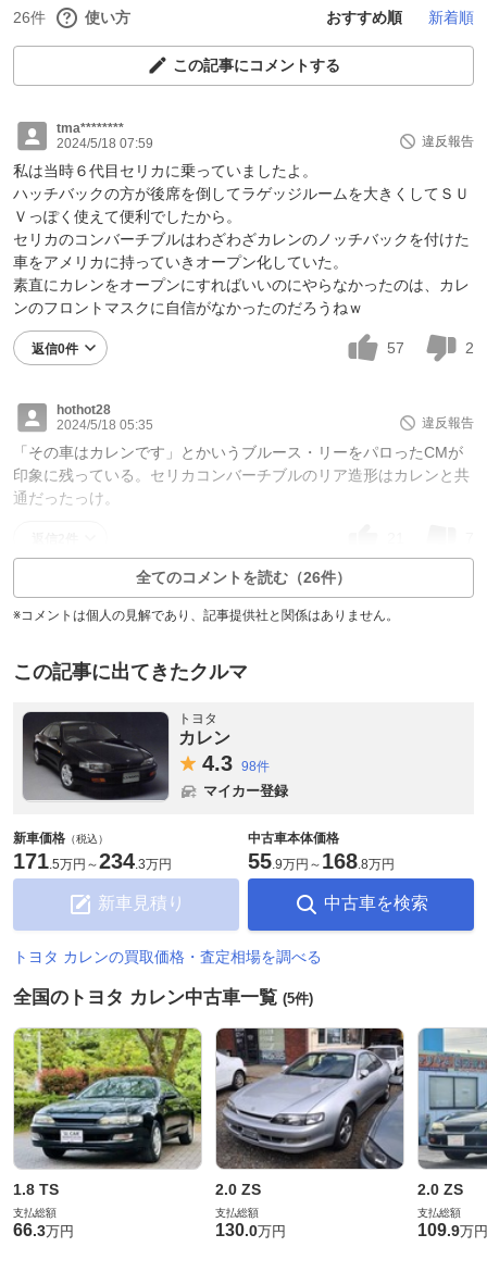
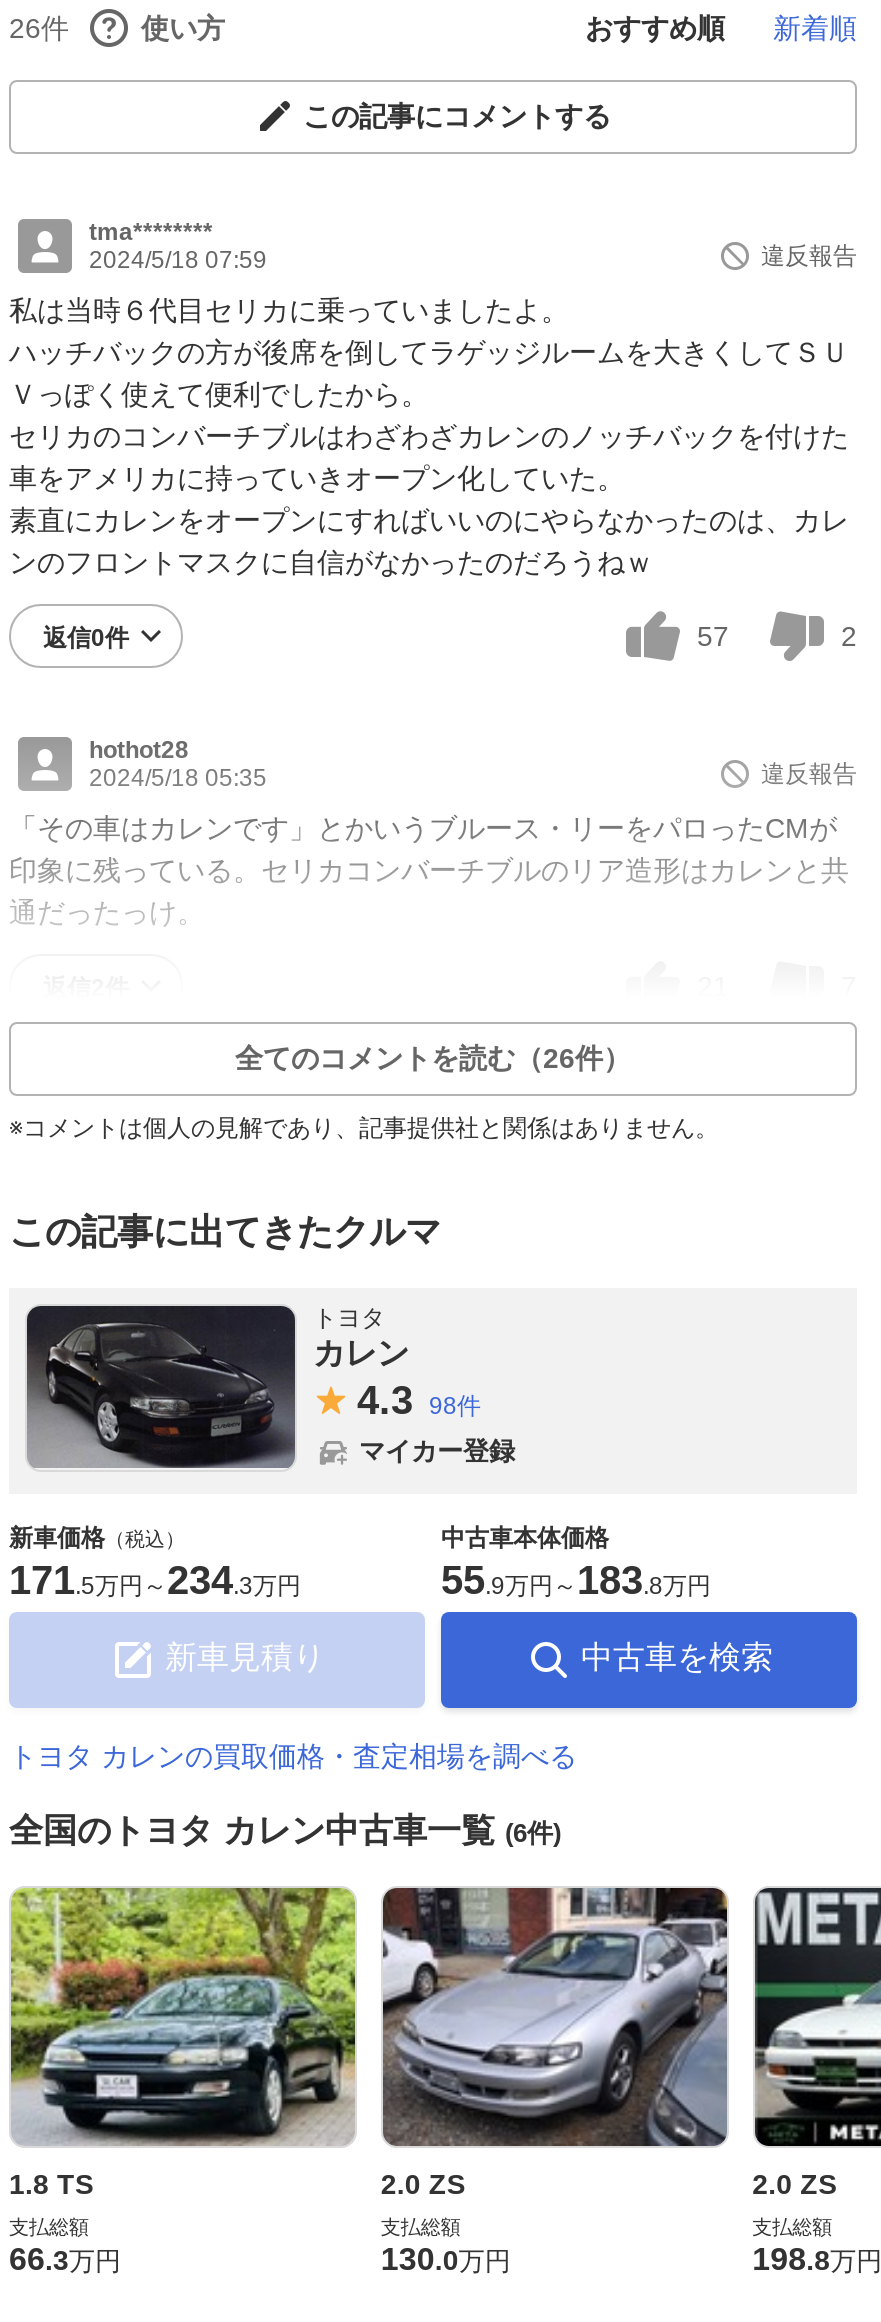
[248,849,395,873] 55. 9万円～168. 8万円 -> [441,1558,711,1602] 55. 9万円～183. 8万円
[13,987,313,1008] 全国のトヨタ カレン中古車一覧(5件) -> [9,1812,561,1850] 全国のトヨタ カレン中古車一覧(6件)
[417,1027,484,1170] [image] -> [753,1886,875,2146] [image]
[417,1221,487,1239] 109.9万円 -> [752,2242,881,2276] 198.8万円

